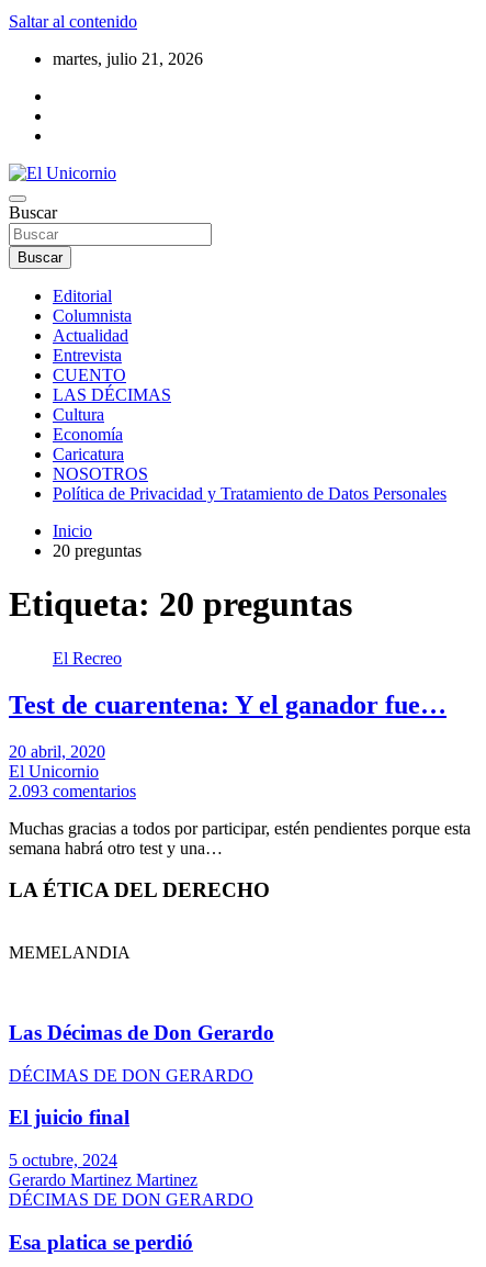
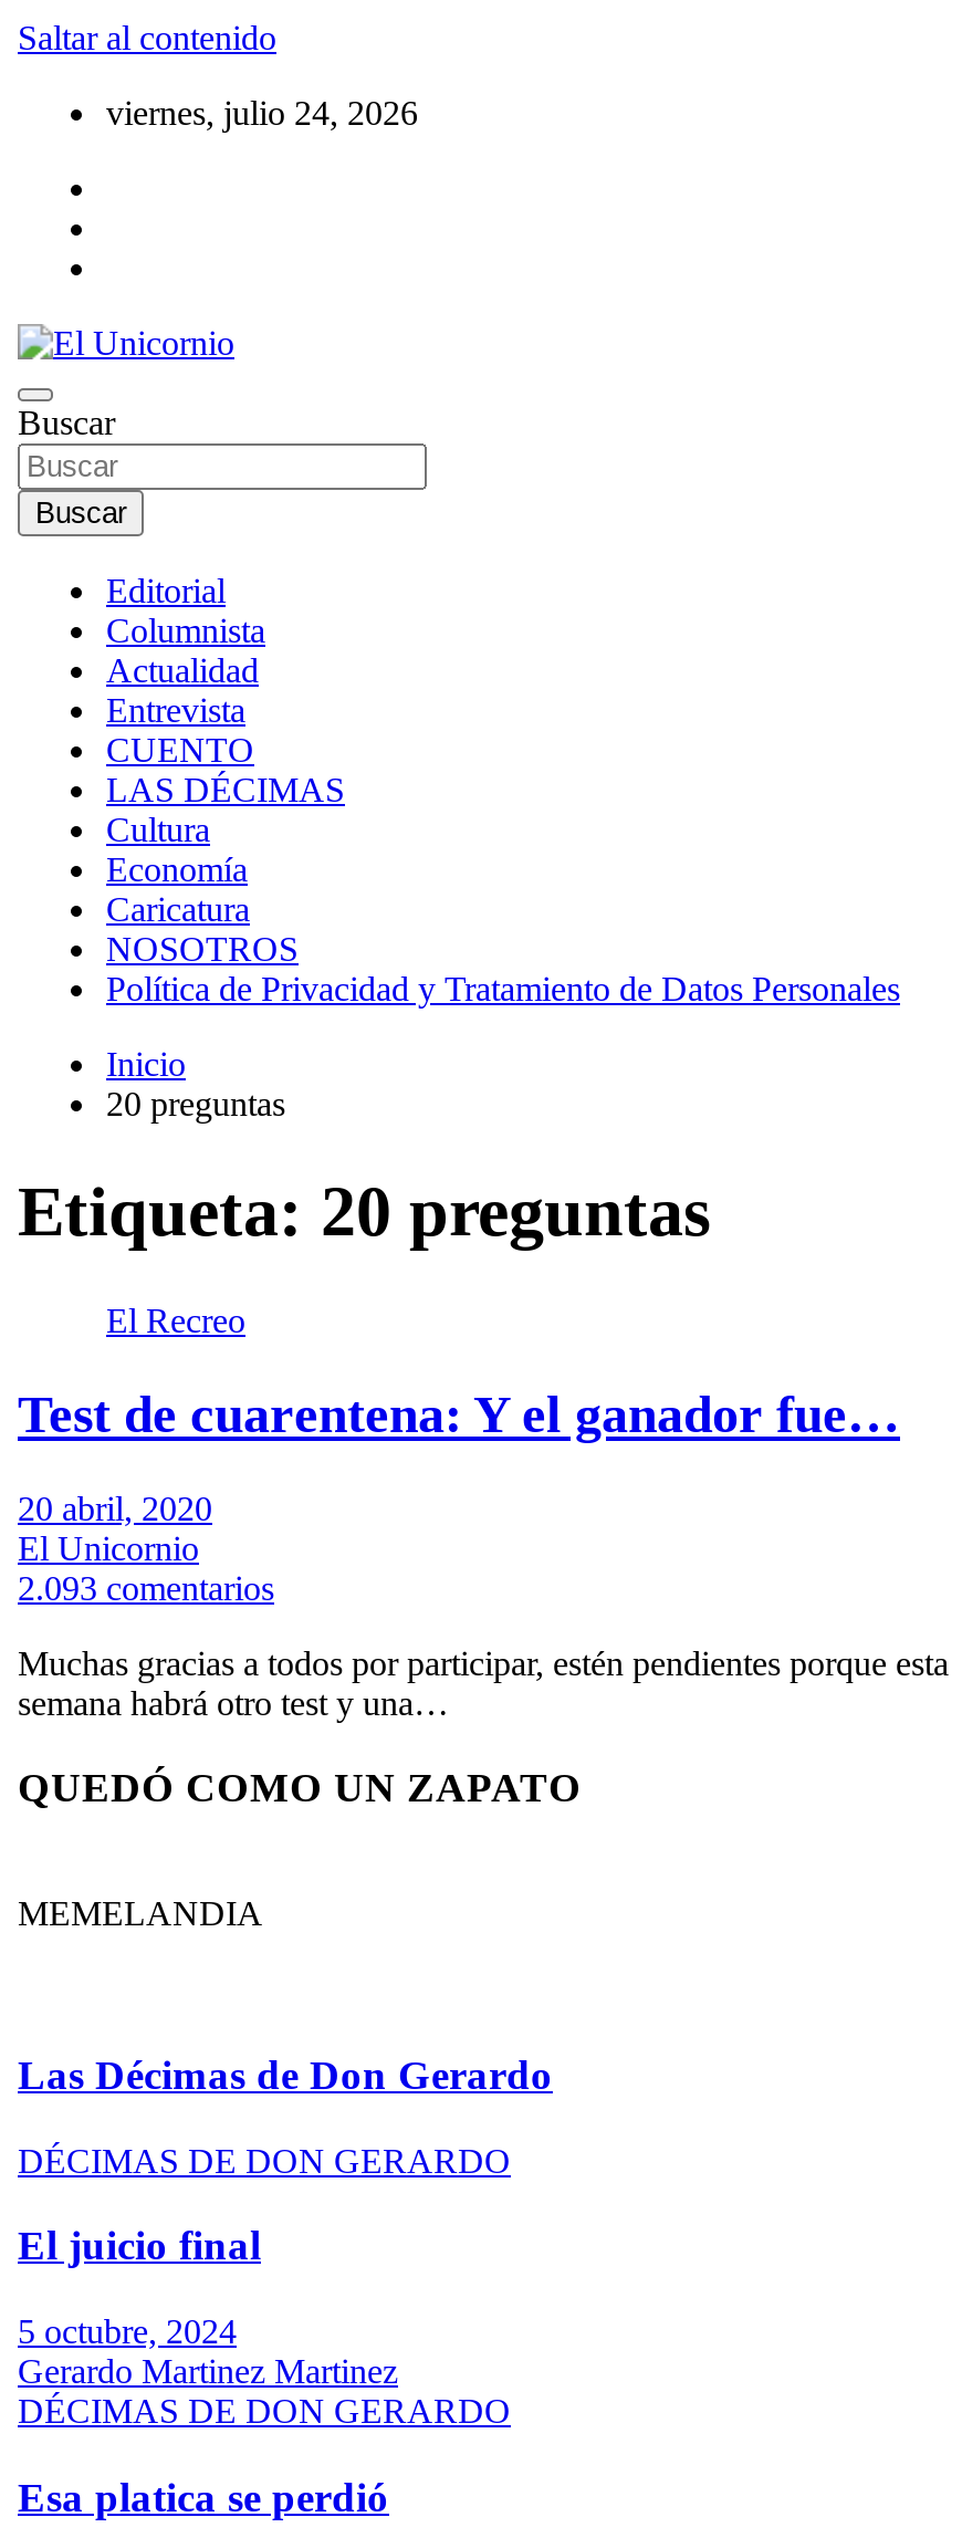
[53,49,203,68] martes, julio 21, 2026 -> [106,94,418,132] viernes, julio 24, 2026
[9,879,270,902] LA ÉTICA DEL DERECHO -> [18,1765,582,1811] QUEDÓ COMO UN ZAPATO

